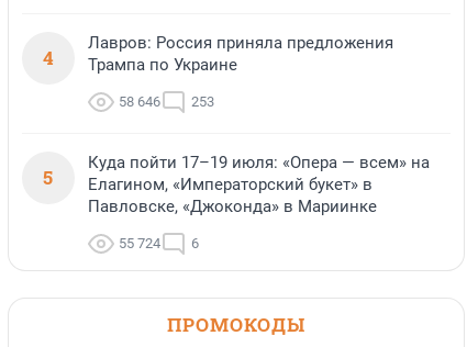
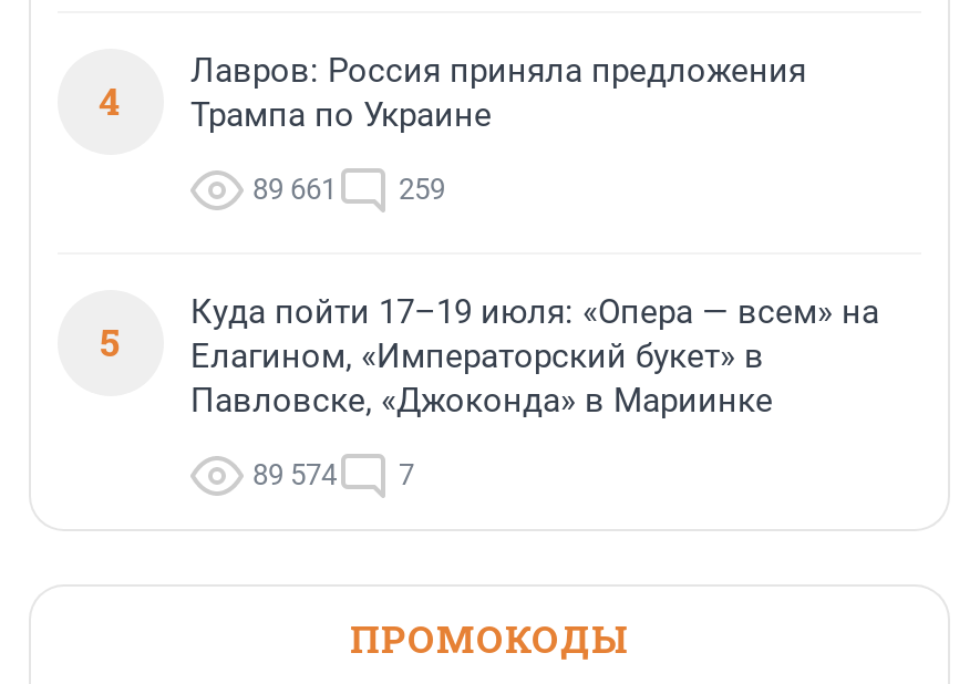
[119,93,160,110] 58 646 -> [252,173,337,206] 89 661
[191,93,214,110] 253 -> [399,173,445,206] 259
[119,235,160,252] 55 724 -> [252,458,337,492] 89 574
[191,235,199,252] 6 -> [399,458,414,492] 7

